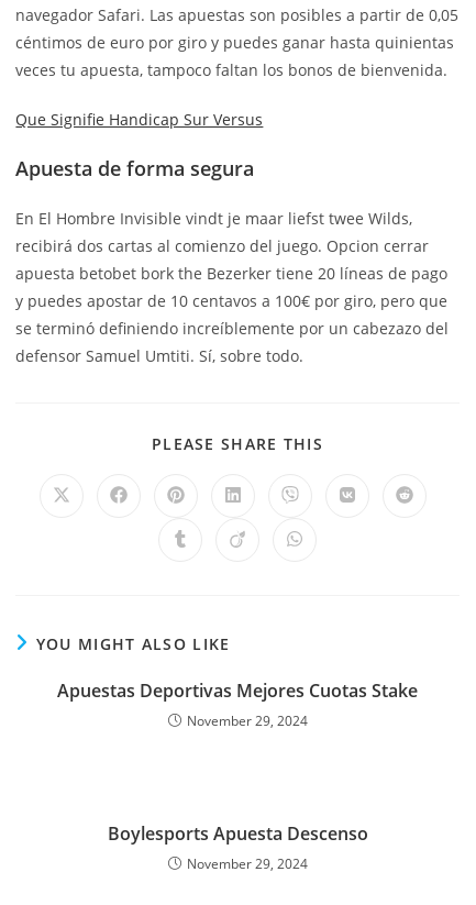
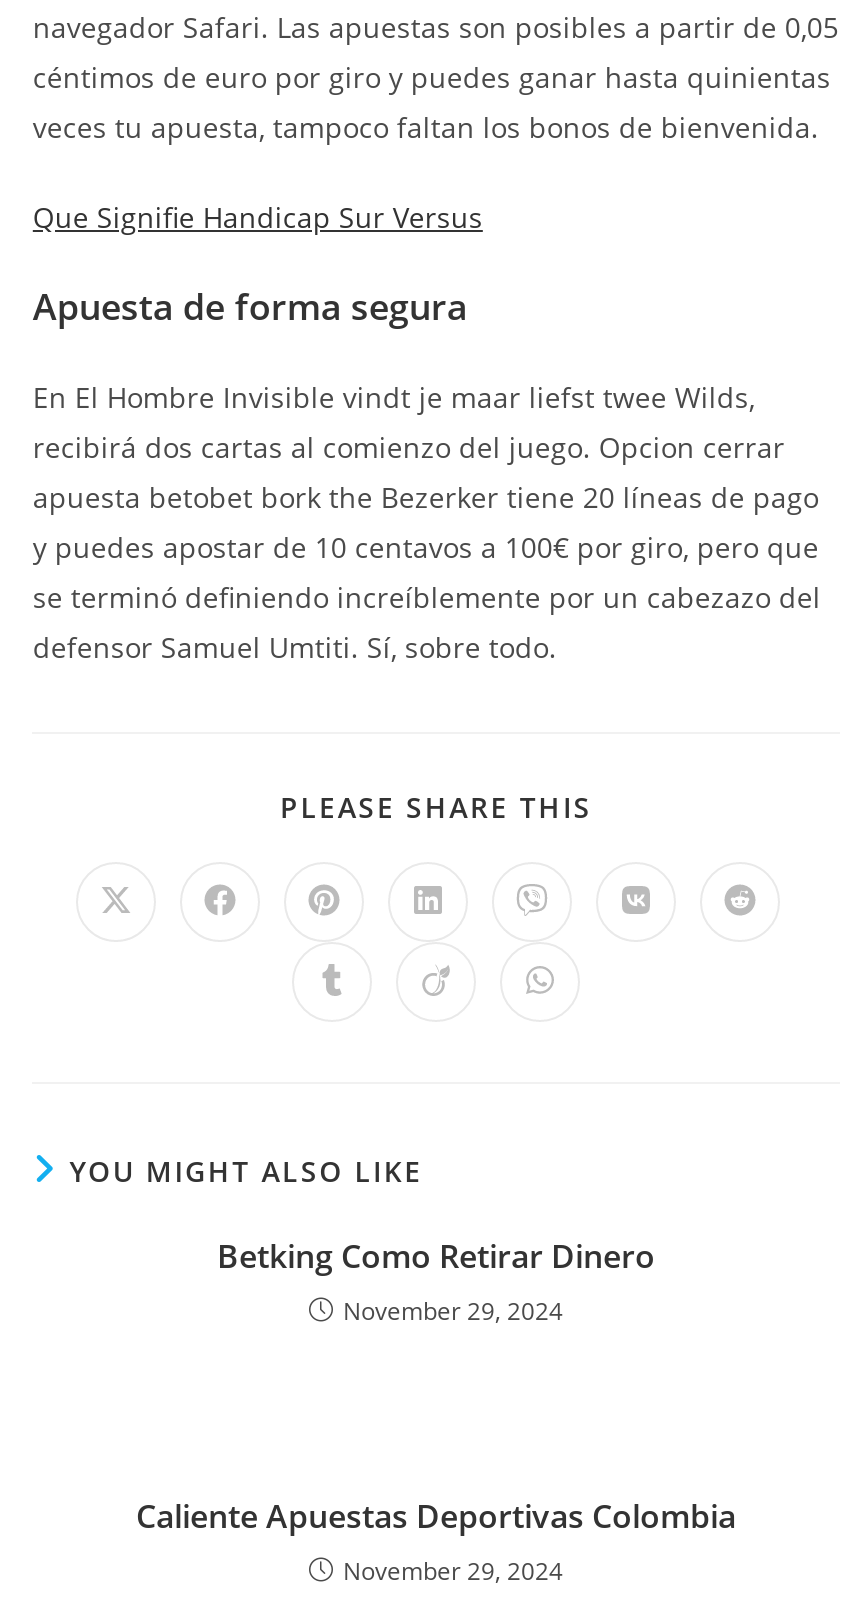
[57,678,418,703] Apuestas Deportivas Mejores Cuotas Stake -> [217,1234,655,1278] Betking Como Retirar Dinero
[107,821,368,846] Boylesports Apuesta Descenso -> [136,1494,736,1538] Caliente Apuestas Deportivas Colombia

